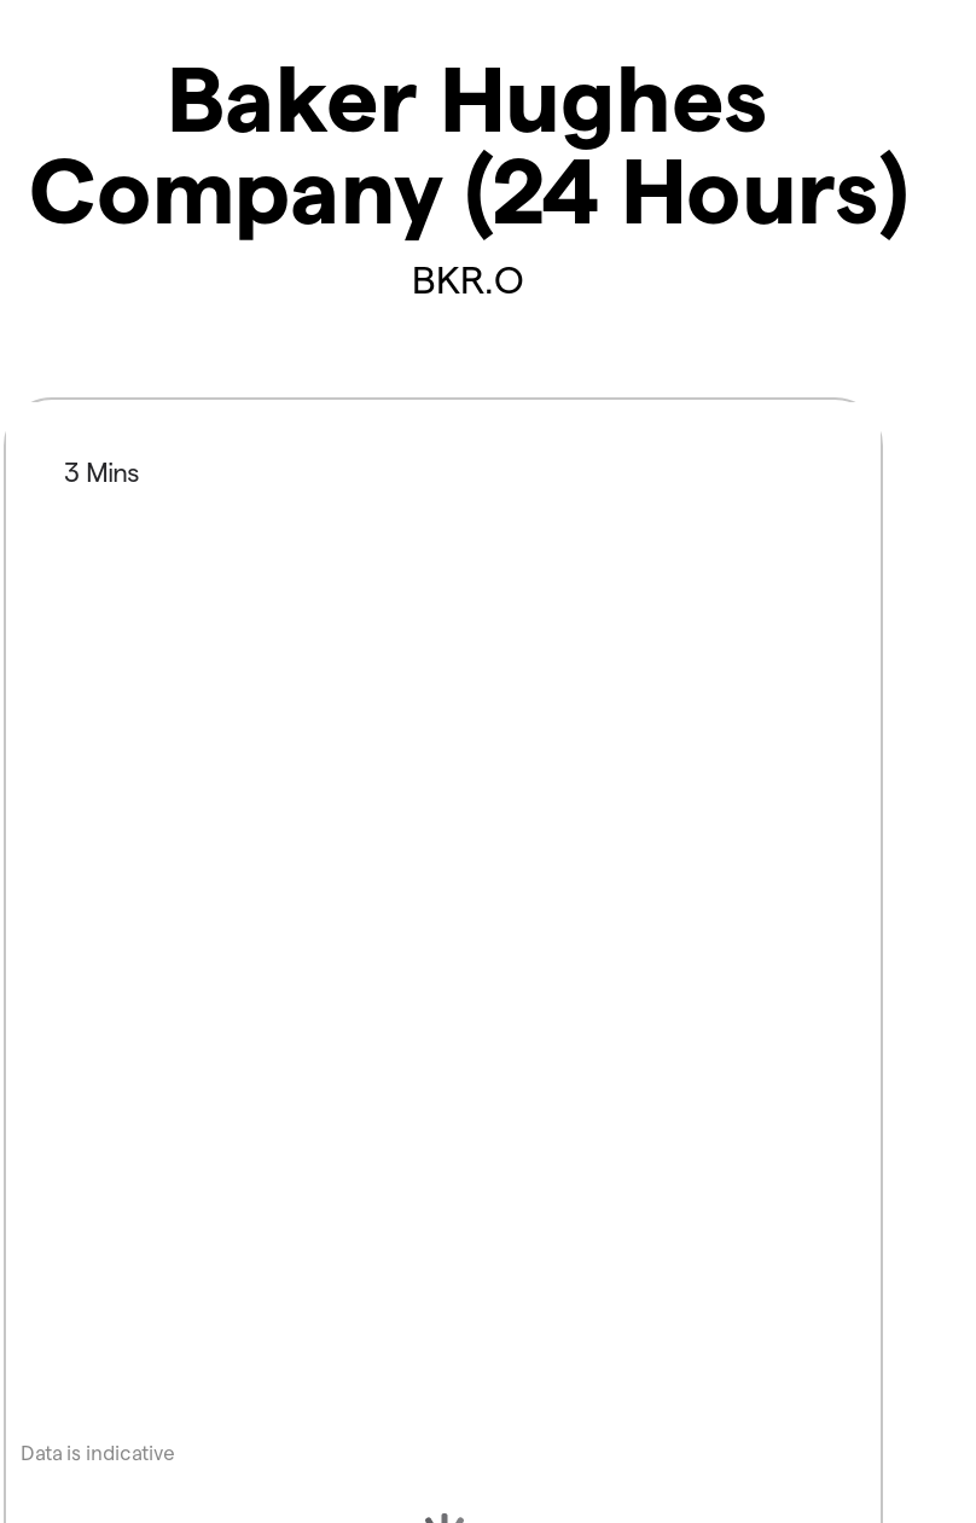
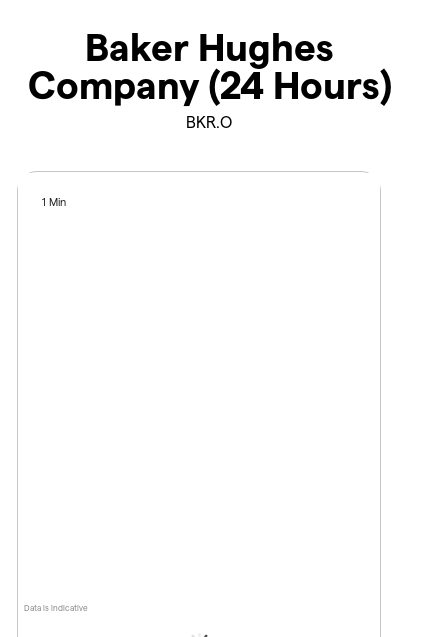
[64,454,139,486] 3 Mins -> [42,194,66,207] 1 Min

